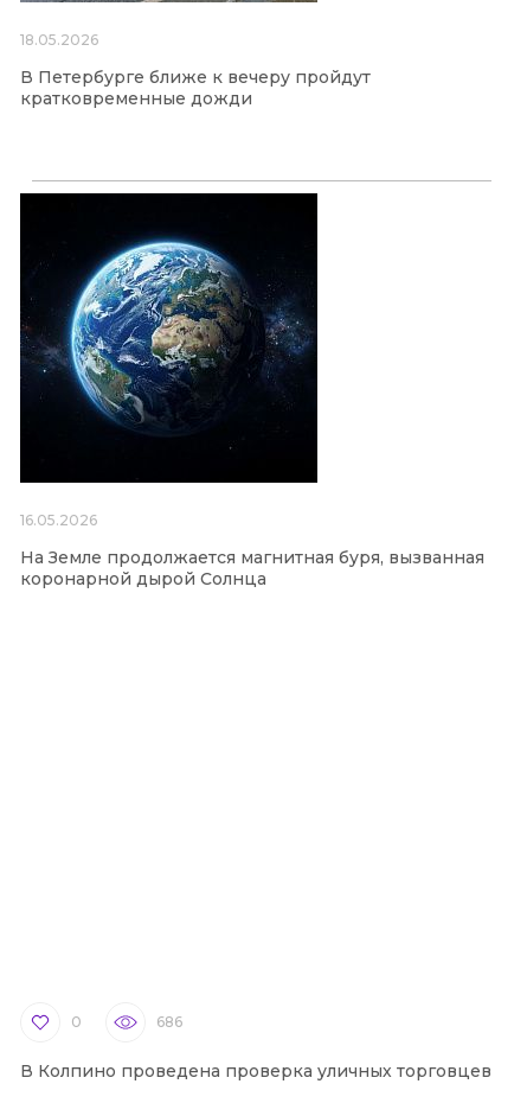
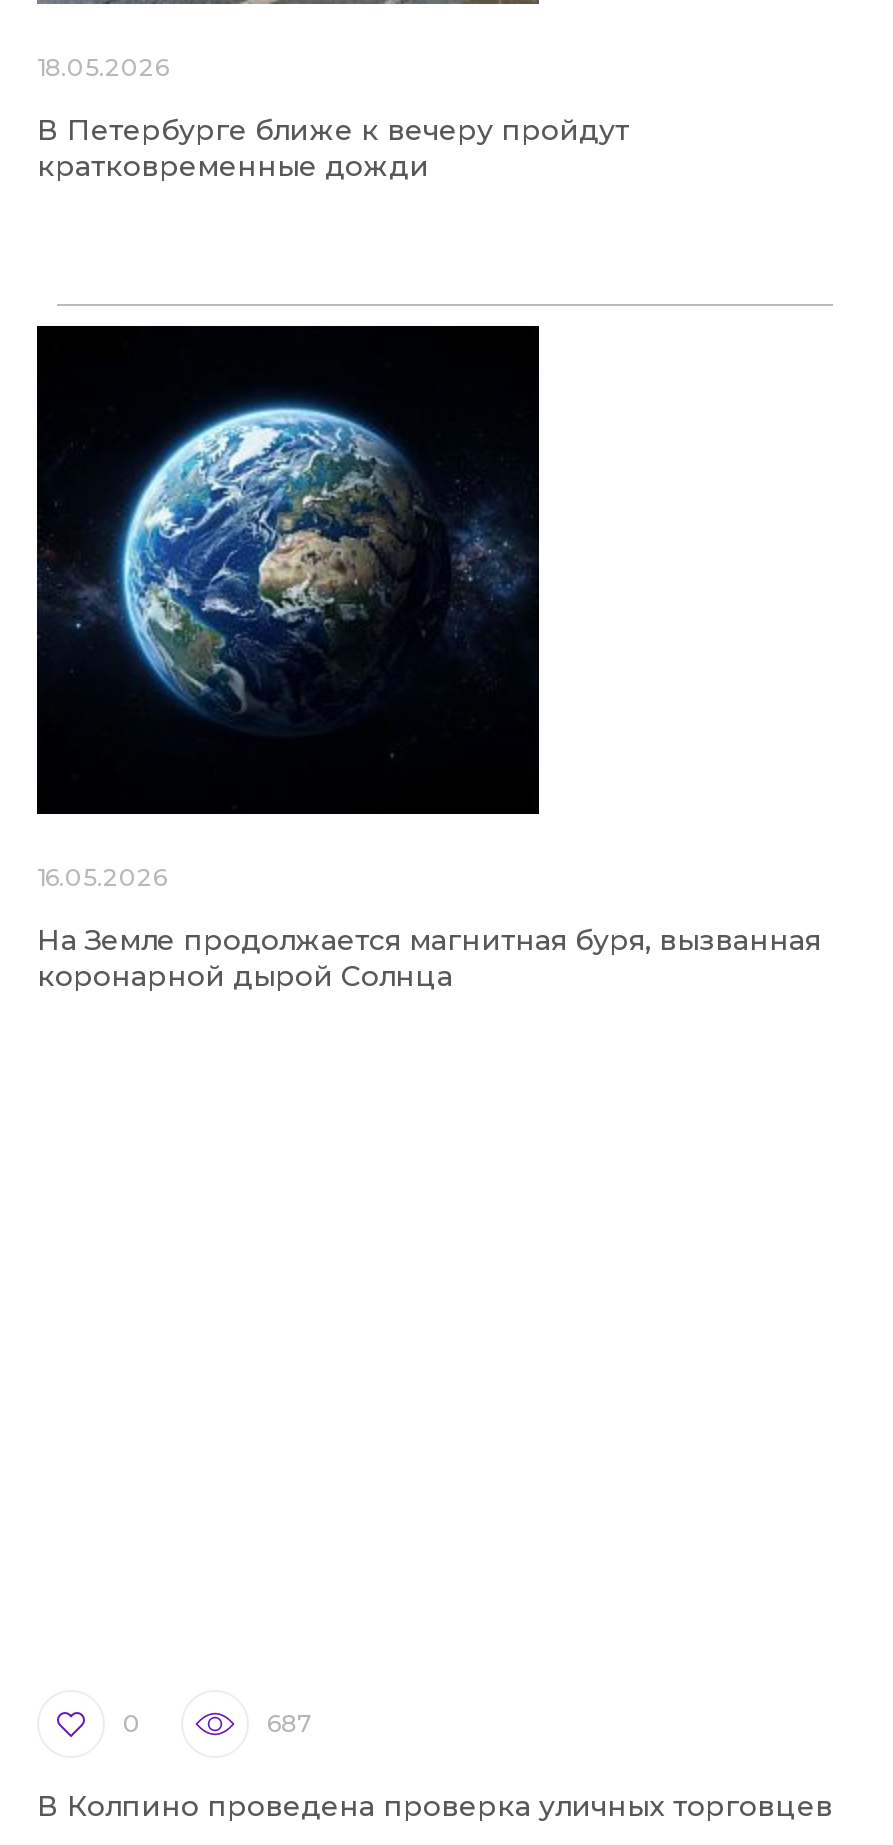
[156,1013,182,1031] 686 -> [267,1709,313,1739] 687

